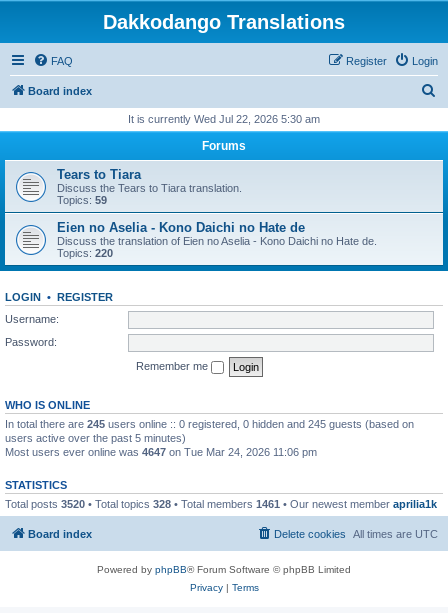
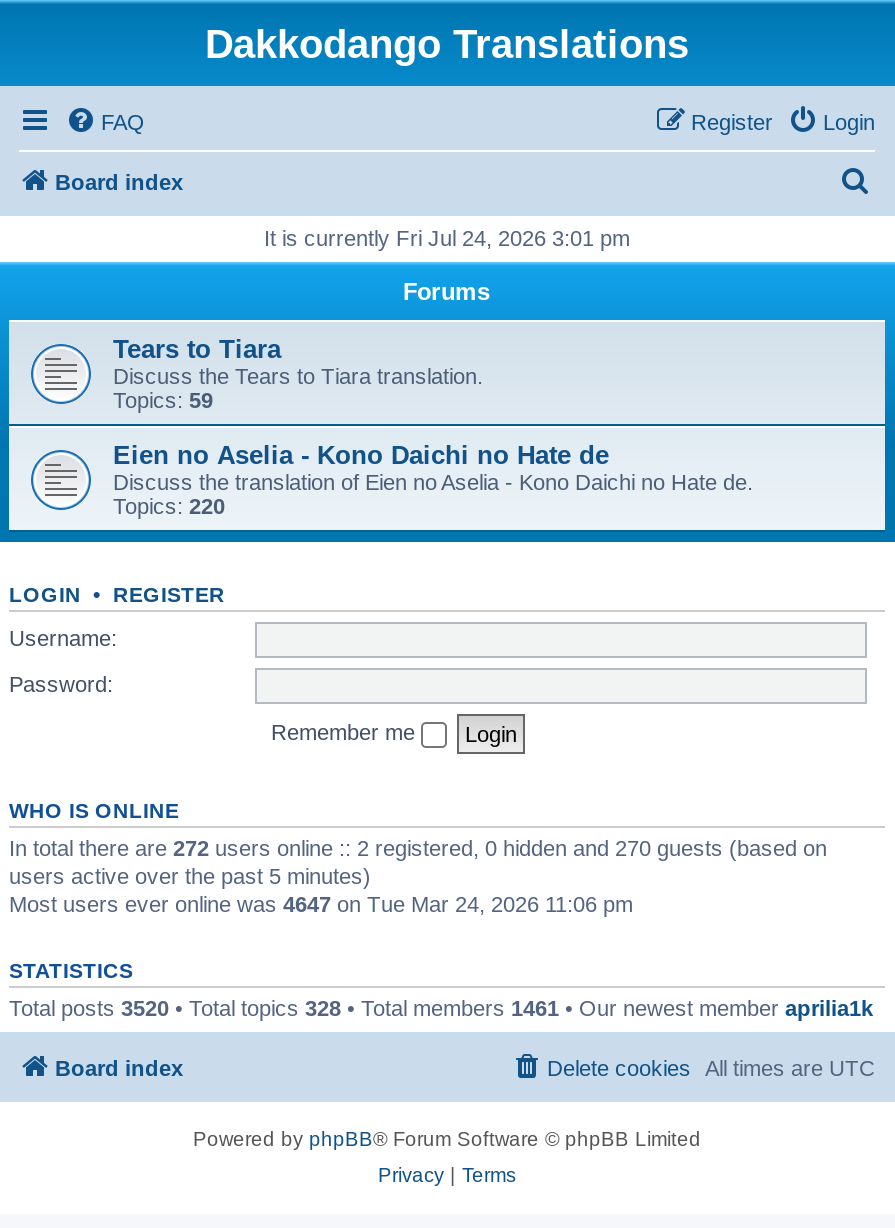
[128,113,320,125] It is currently Wed Jul 22, 2026 5:30 am -> [264,226,630,250] It is currently Fri Jul 24, 2026 3:01 pm
[5,417,414,429] In total there are 245 users online :: 0 registered, 0 hidden and 245 guests (based on -> [9,835,827,859] In total there are 272 users online :: 2 registered, 0 hidden and 270 guests (based on

